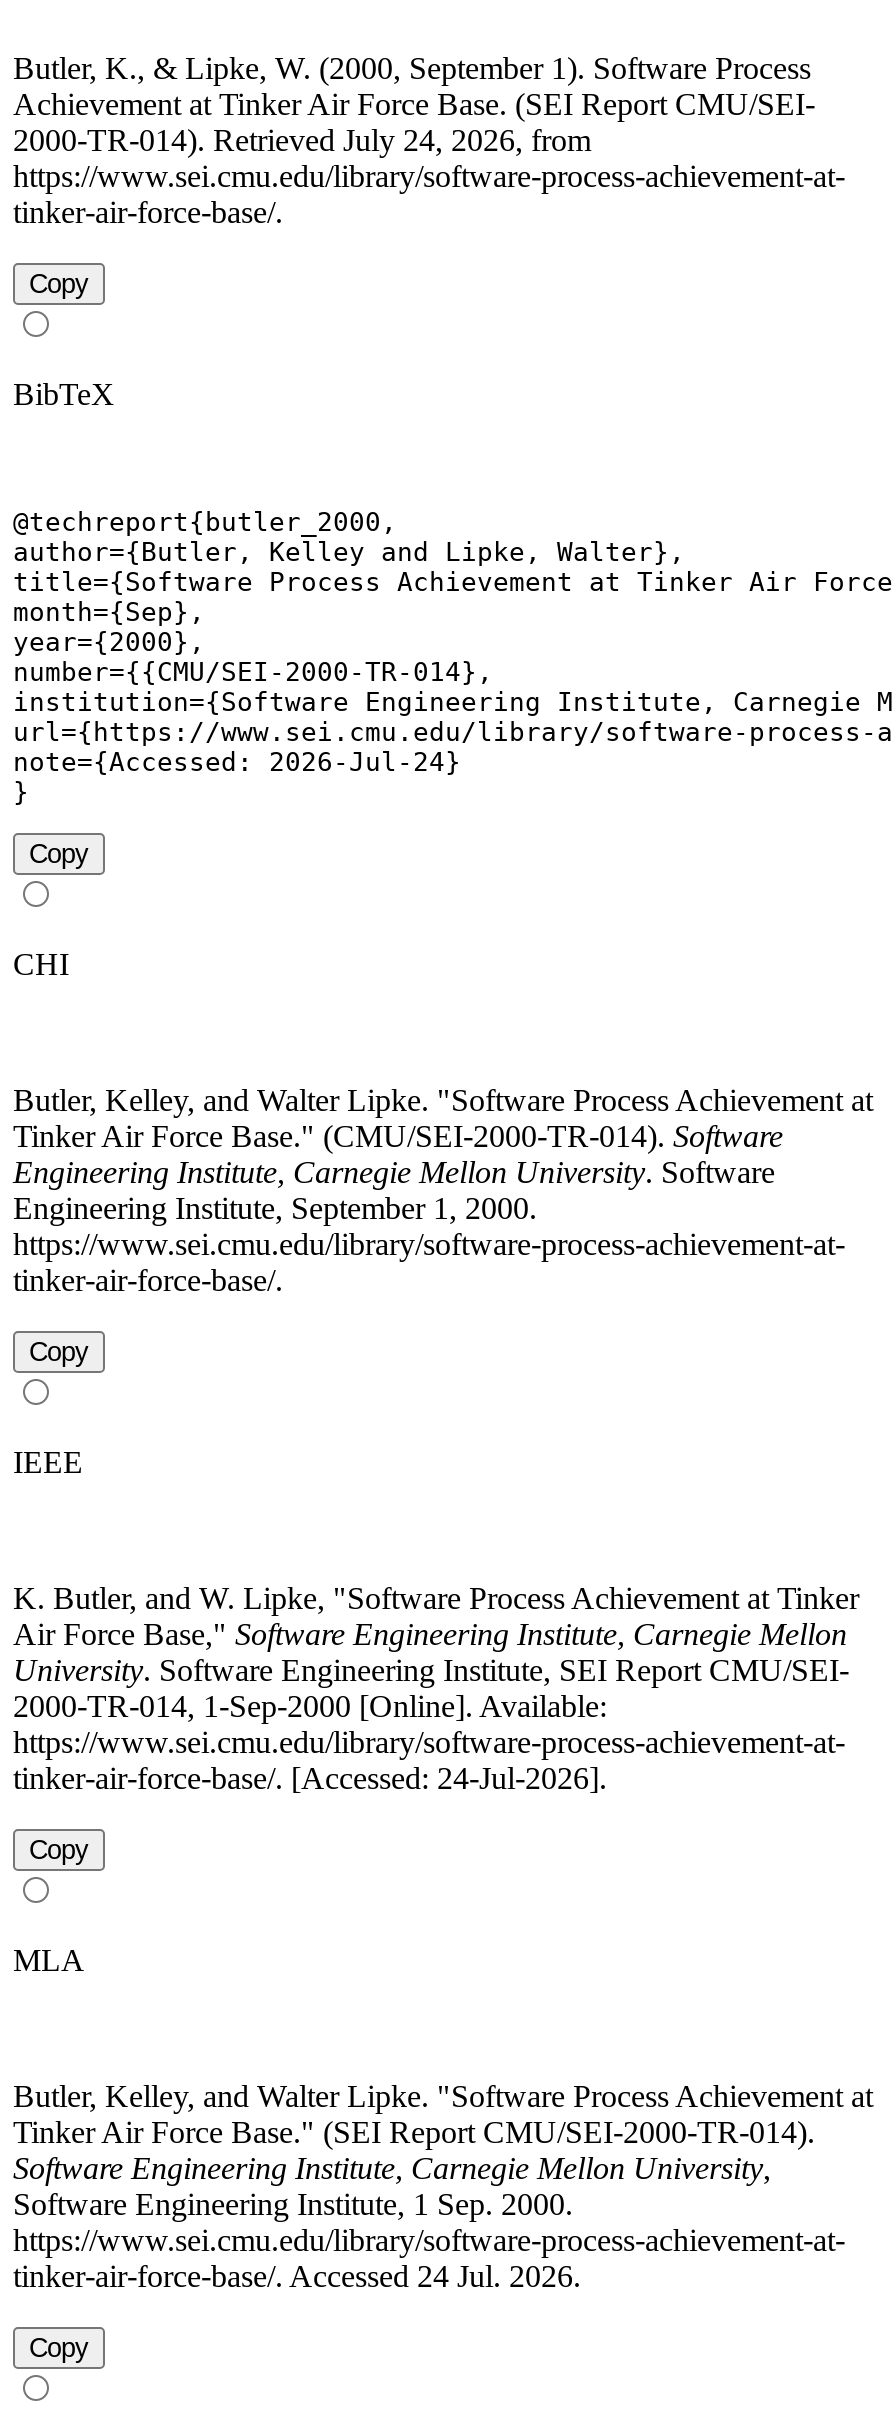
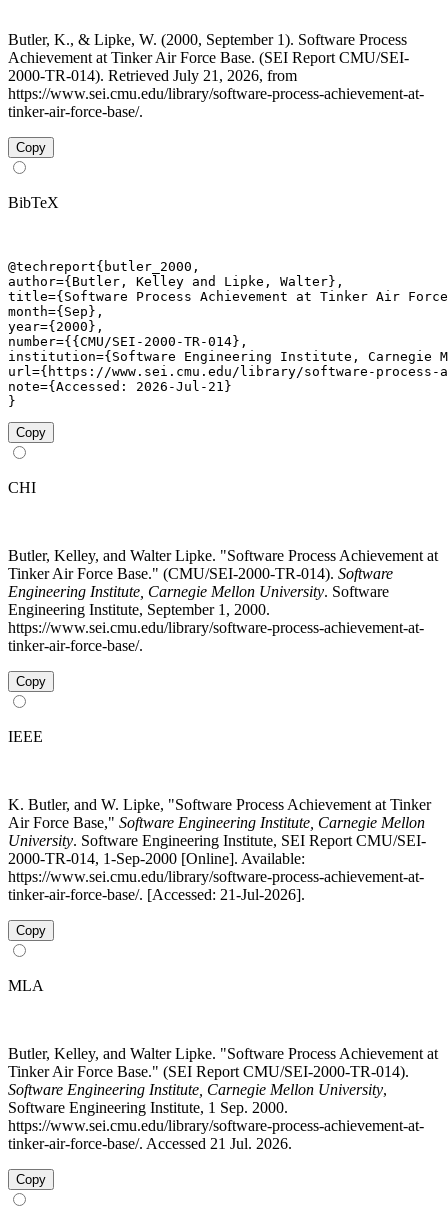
[13,124,591,158] 2000-TR-014). Retrieved July 24, 2026, from -> [8,67,297,84] 2000-TR-014). Retrieved July 21, 2026, from
[13,748,461,778] note={Accessed: 2026-Jul-24} -> [8,379,232,394] note={Accessed: 2026-Jul-21}
[13,1762,607,1796] tinker-air-force-base/. [Accessed: 24-Jul-2026]. -> [8,886,305,903] tinker-air-force-base/. [Accessed: 21-Jul-2026].
[13,2260,581,2294] tinker-air-force-base/. Accessed 24 Jul. 2026. -> [8,1135,292,1152] tinker-air-force-base/. Accessed 21 Jul. 2026.

